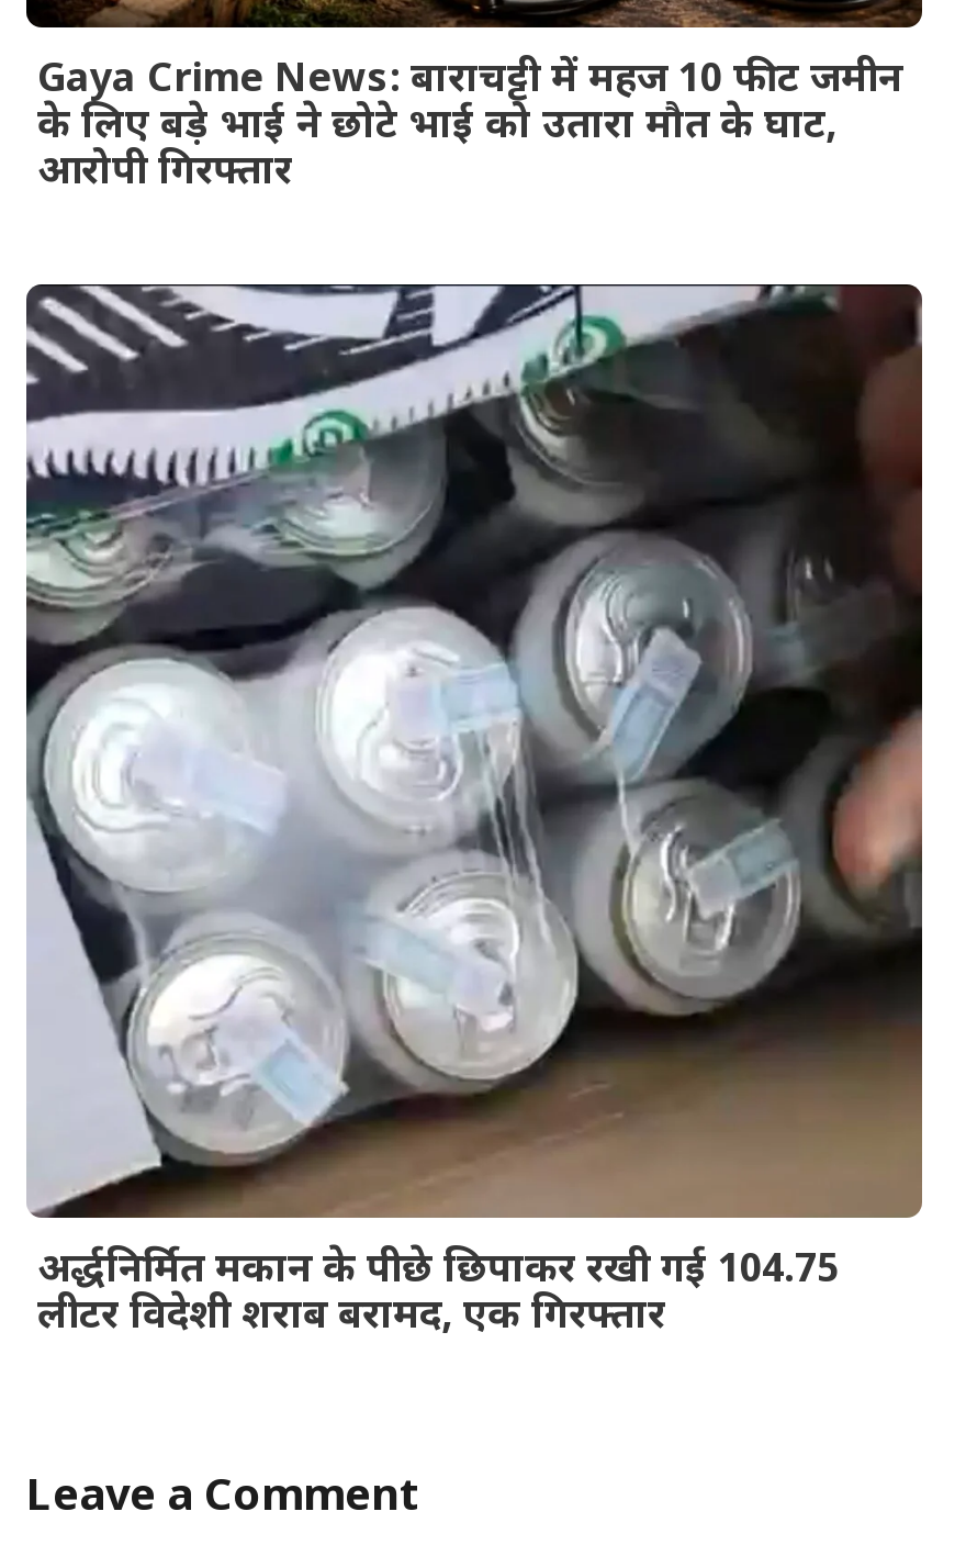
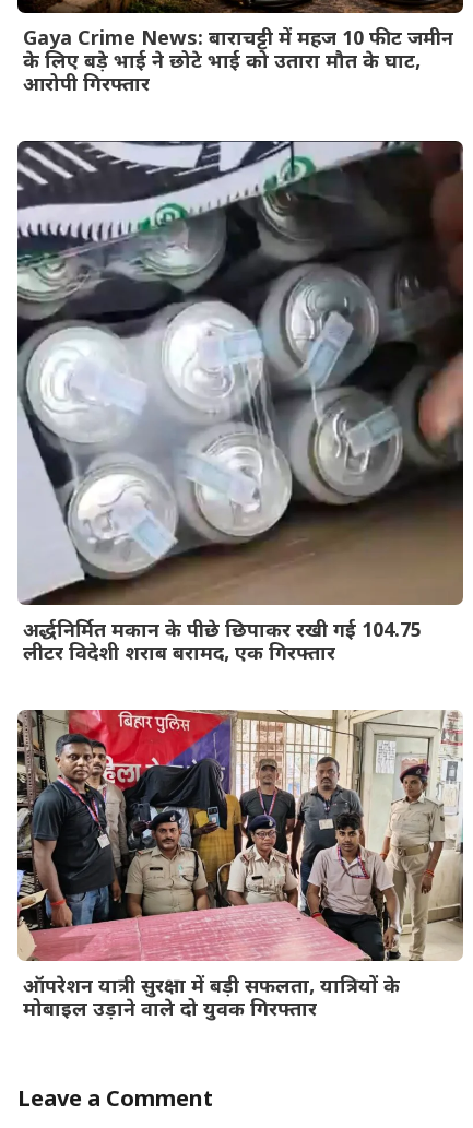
none -> [16,709,463,1023] [image] | ऑपरेशन यात्री सुरक्षा में बड़ी सफलता, यात्रियों के | मोबाइल उड़ाने वाले दो युवक गिरफ्तार

